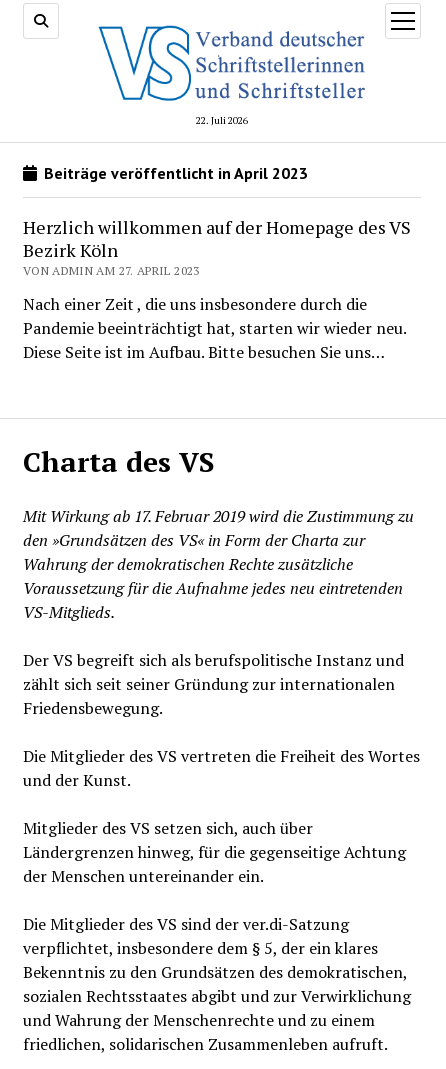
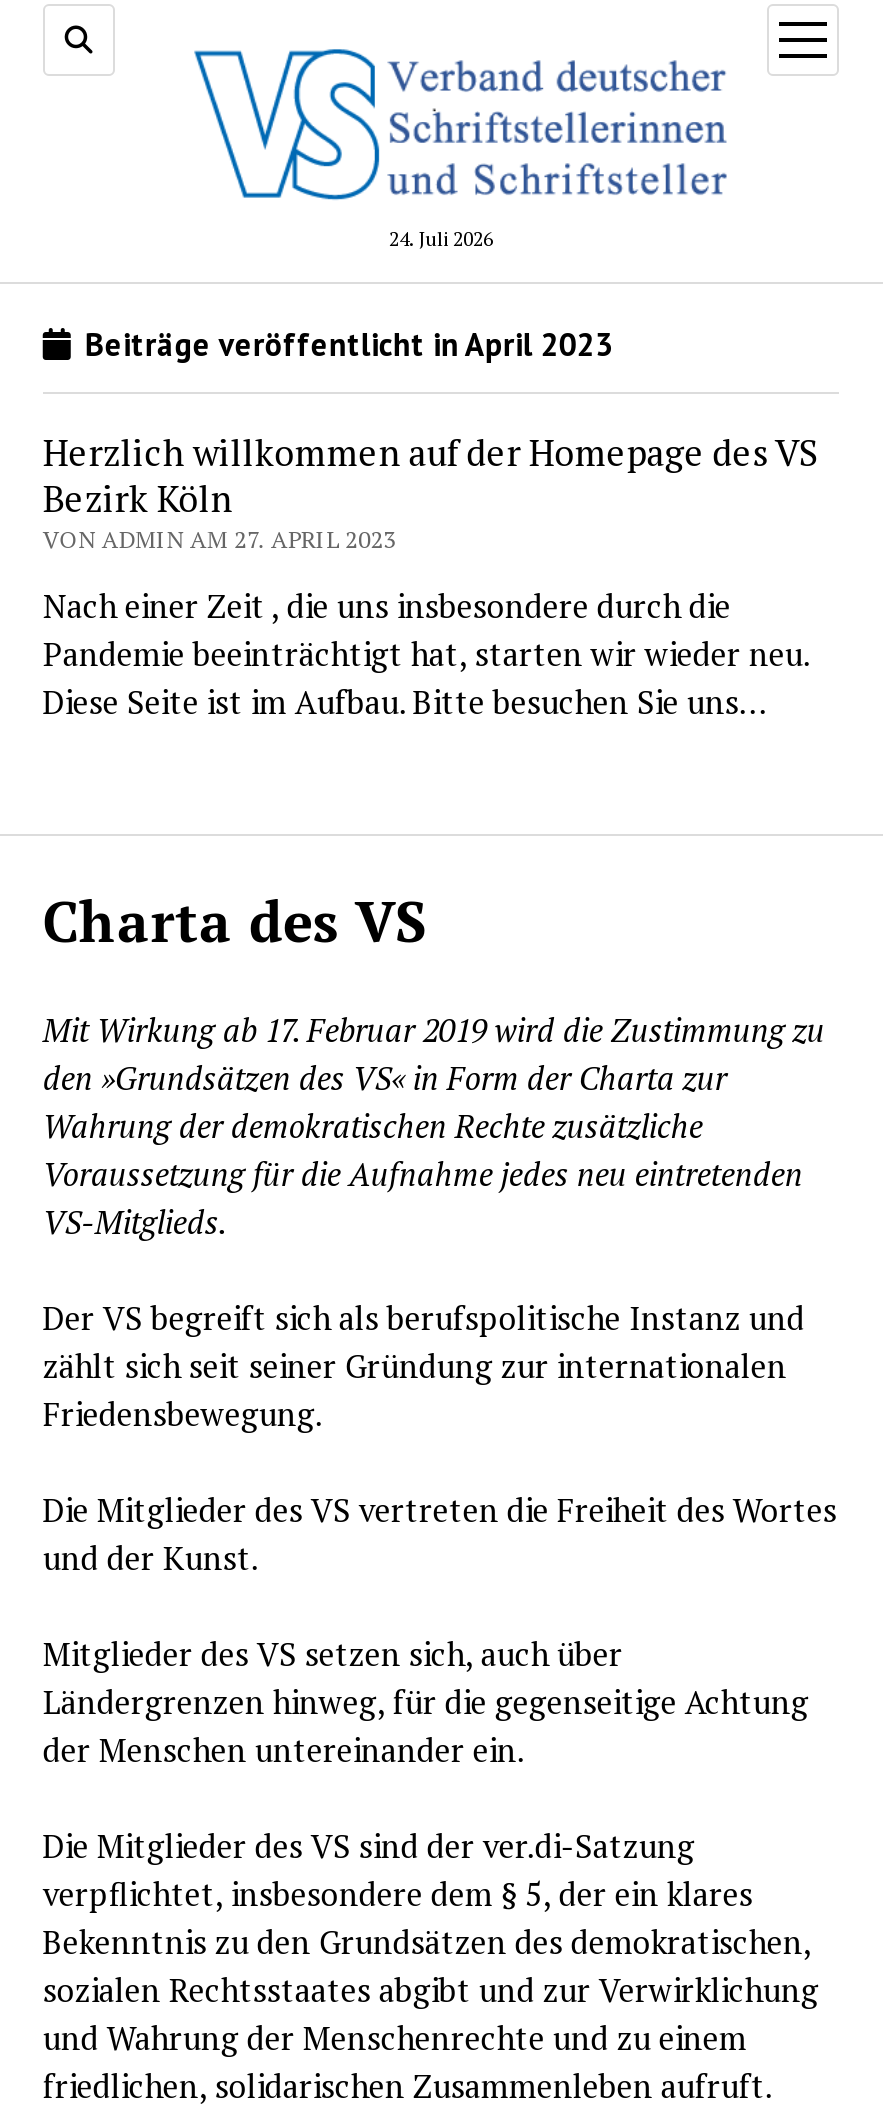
[196,114,248,127] 22. Juli 2026 -> [389,227,493,253] 24. Juli 2026

